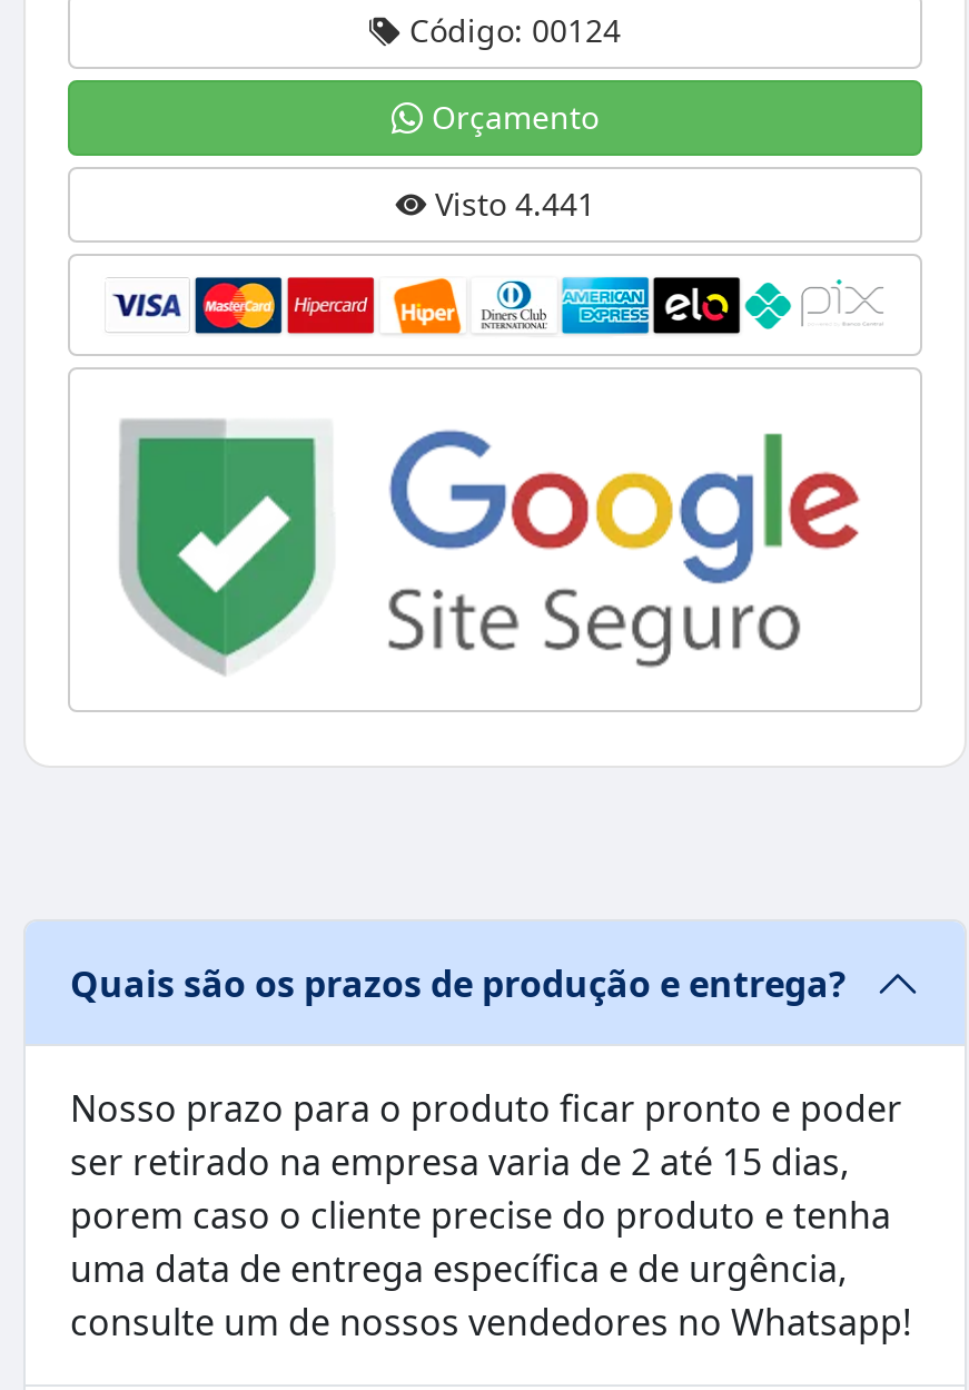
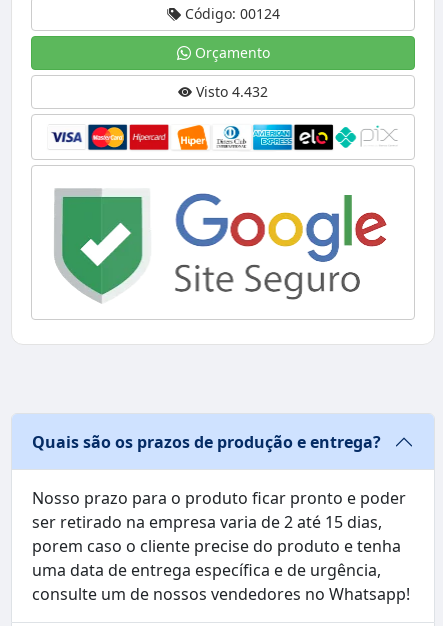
[426,183,595,225] Visto 4.441 -> [192,82,268,101] Visto 4.432

